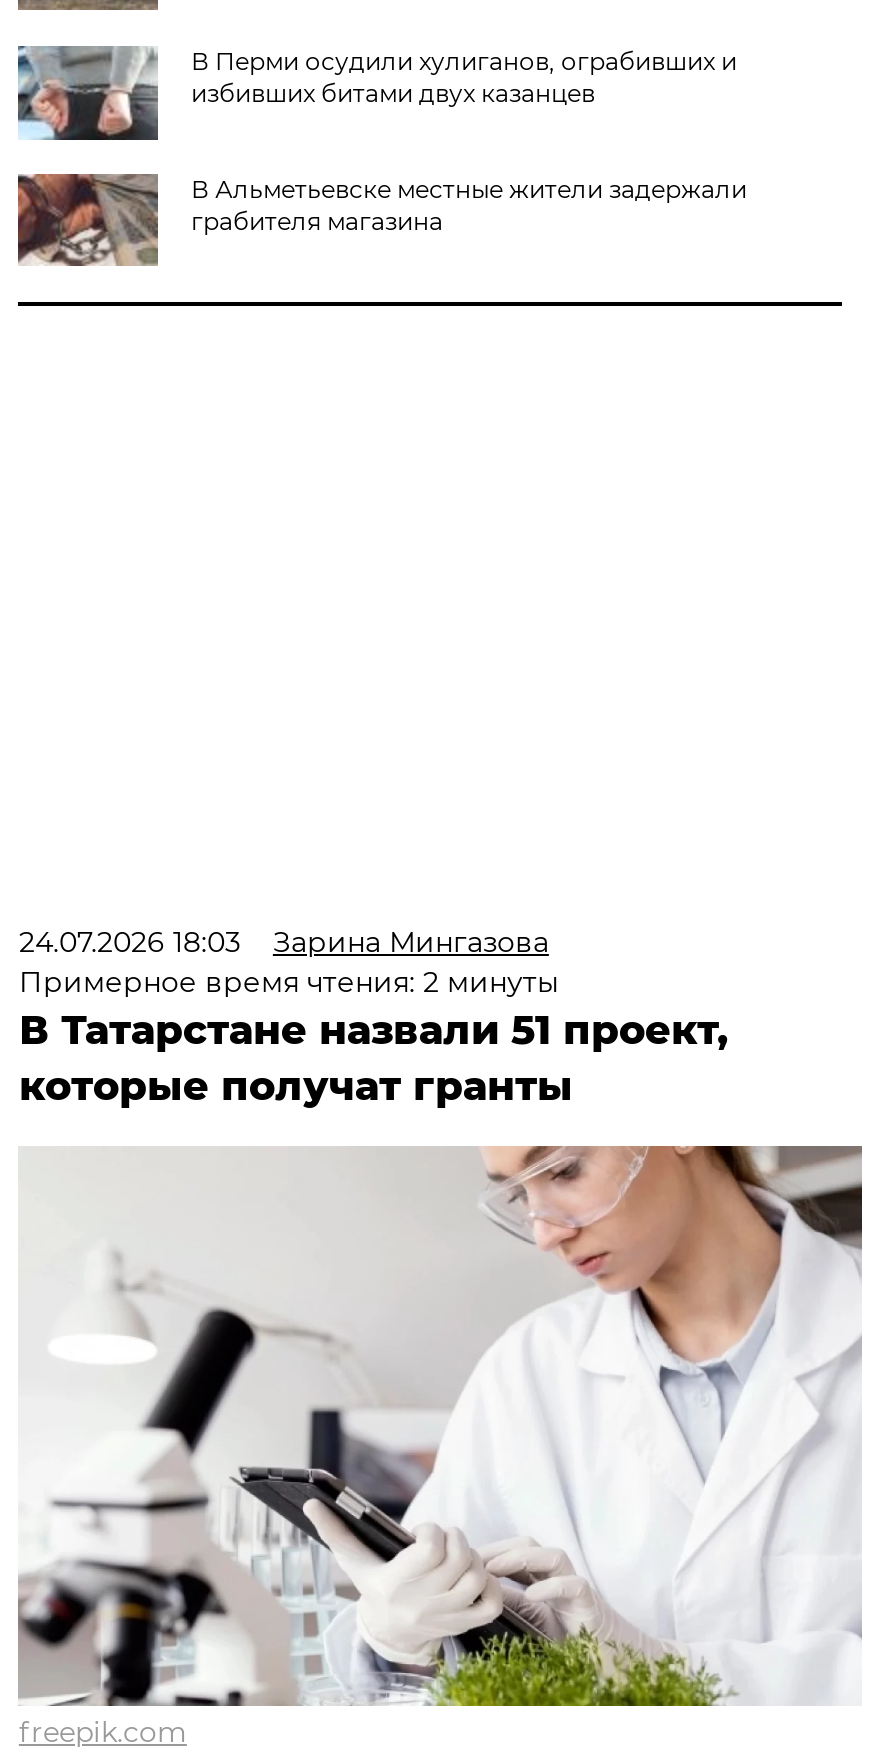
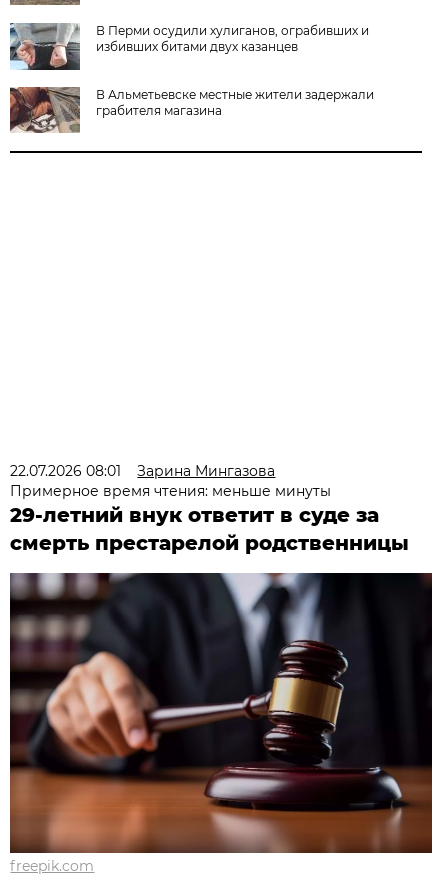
[19,924,549,960] 24.07.2026 18:03 Зарина Мингазова -> [10,462,275,480] 22.07.2026 08:01 Зарина Мингазова
[19,964,729,1110] Примерное время чтения: 2 минуты | В Татарстане назвали 51 проект, | которые получат гранты -> [10,482,409,555] Примерное время чтения: меньше минуты | 29-летний внук ответит в суде за | смерть престарелой родственницы
[18,1144,864,1708] [image] -> [9,572,433,854] [image]

